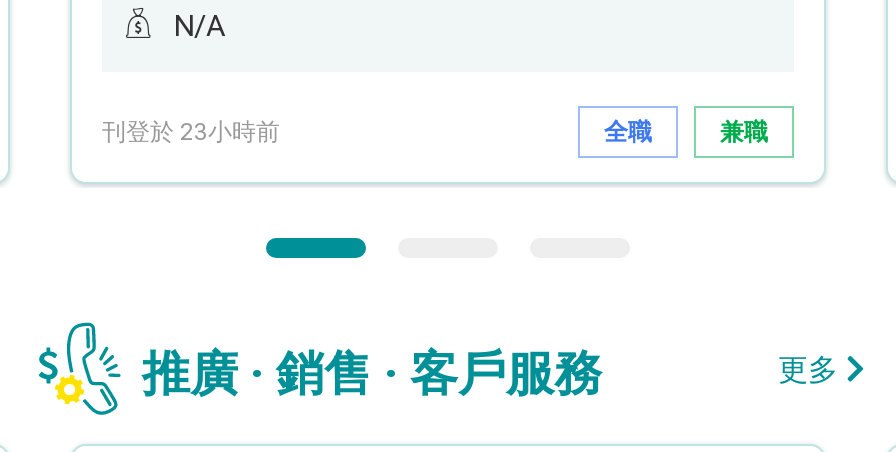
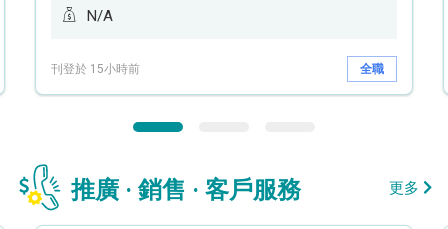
[102,117,280,145] 刊登於 23小時前 -> [51,61,140,75] 刊登於 15小時前
[720,117,768,145] 兼職 -> none

